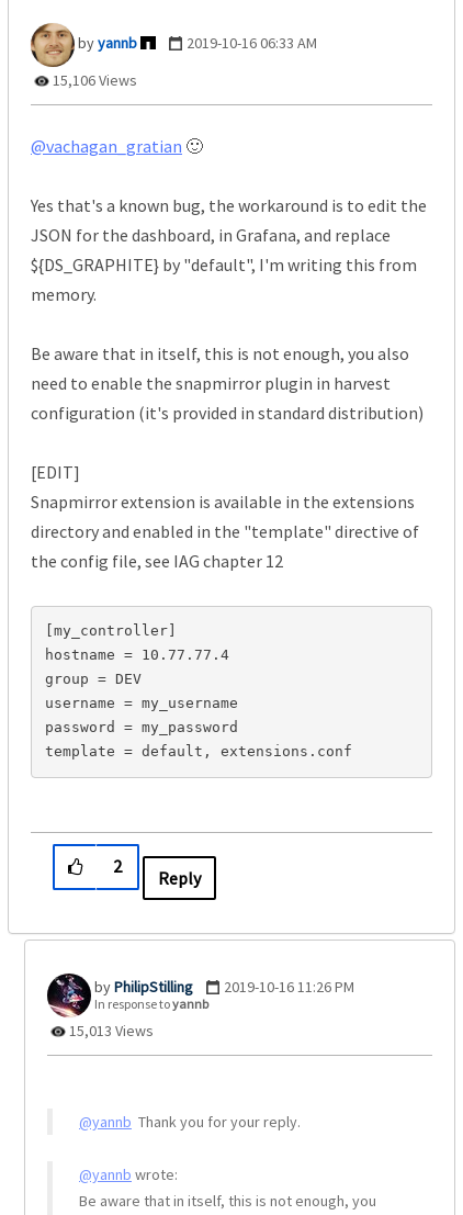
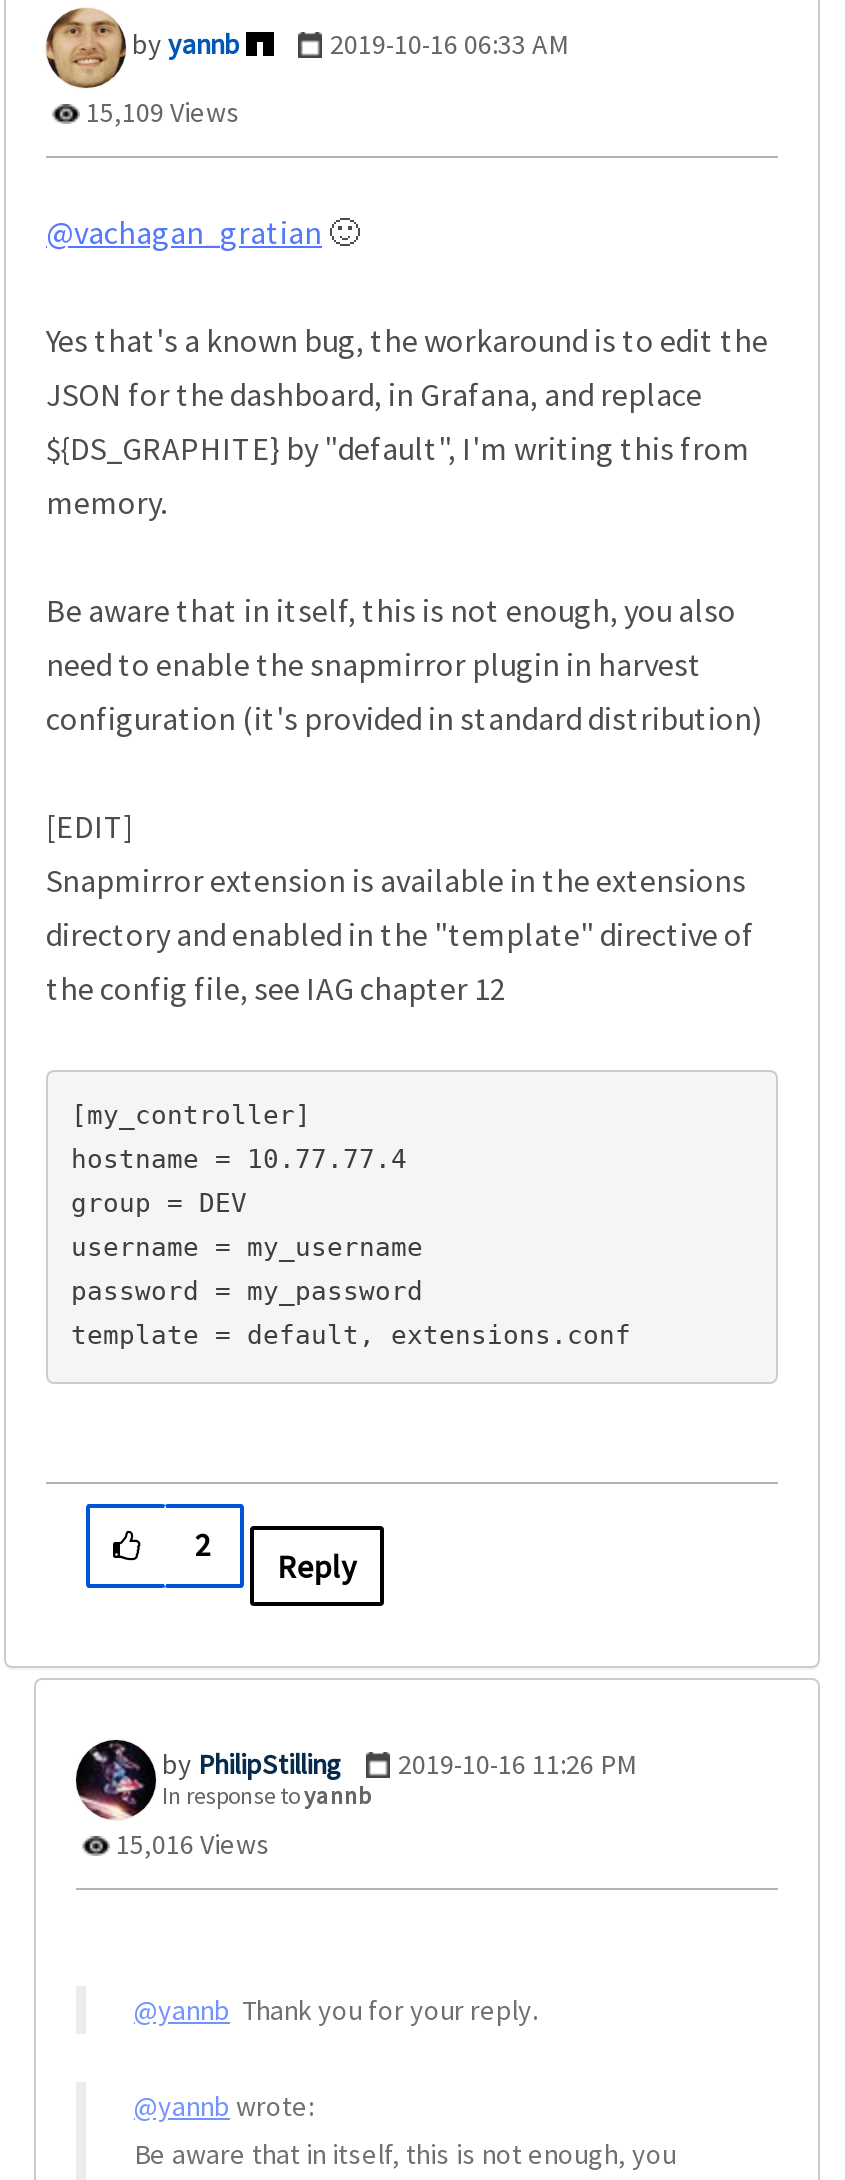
[49,70,137,90] 15,106 Views -> [80,93,240,129] 15,109 Views
[66,1020,154,1040] 15,013 Views -> [110,1825,270,1861] 15,016 Views

